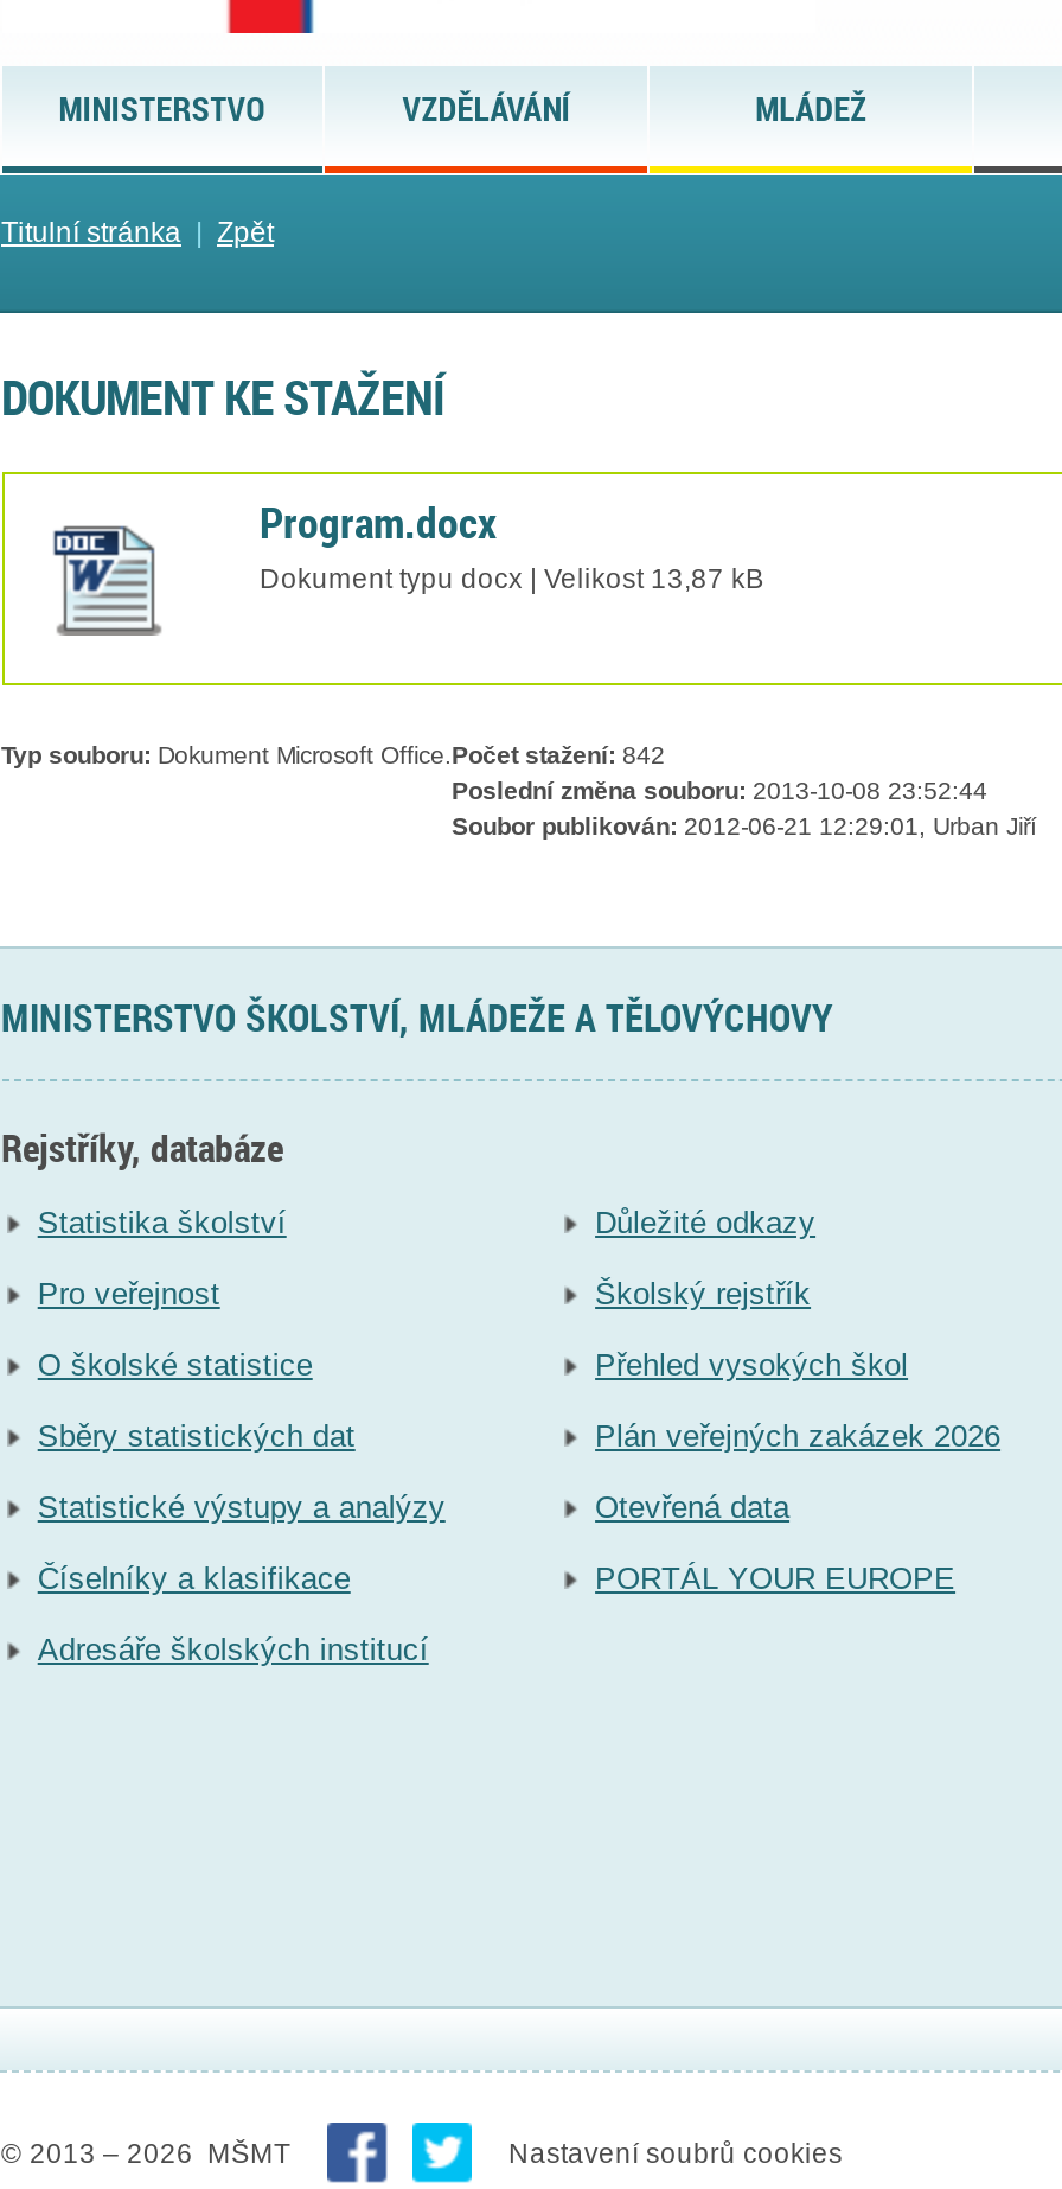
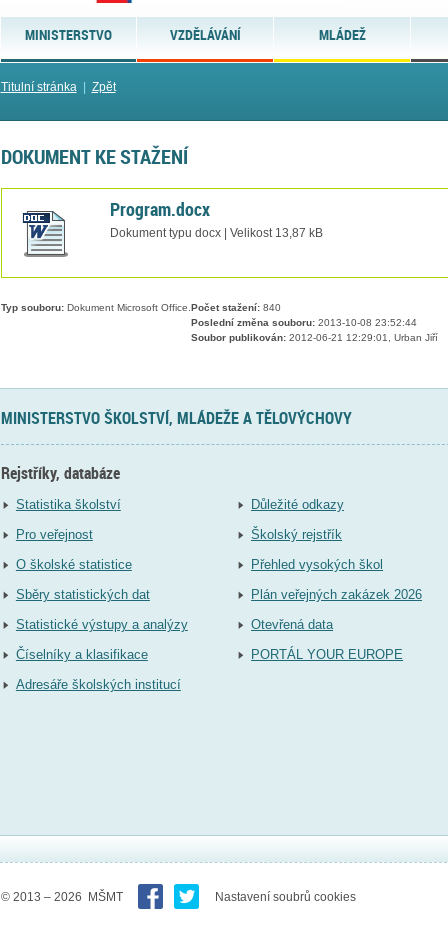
[1,744,665,770] Typ souboru: Dokument Microsoft Office.Počet stažení: 842 -> [0,302,280,313] Typ souboru: Dokument Microsoft Office.Počet stažení: 840

